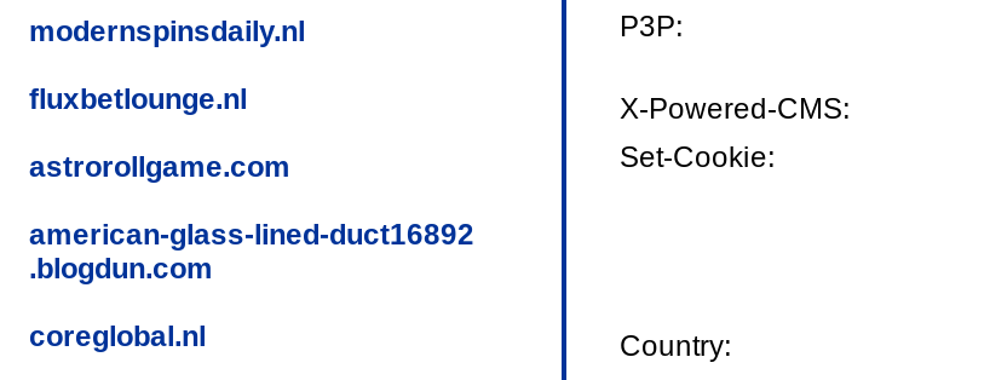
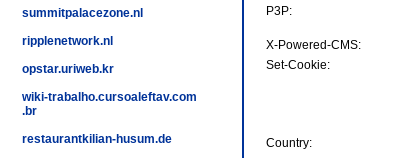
[29,15,305,48] modernspinsdaily.nl -> [22,6,143,20] summitpalacezone.nl
[29,82,247,116] fluxbetlounge.nl -> [22,34,113,48] ripplenetwork.nl
[29,150,290,184] astrorollgame.com -> [22,62,114,76] opstar.uriweb.kr
[29,218,474,286] american-glass-lined-duct16892 | .blogdun.com -> [22,90,197,118] wiki-trabalho.cursoaleftav.com | .br
[29,319,206,353] coreglobal.nl -> [22,132,172,146] restaurantkilian-husum.de

